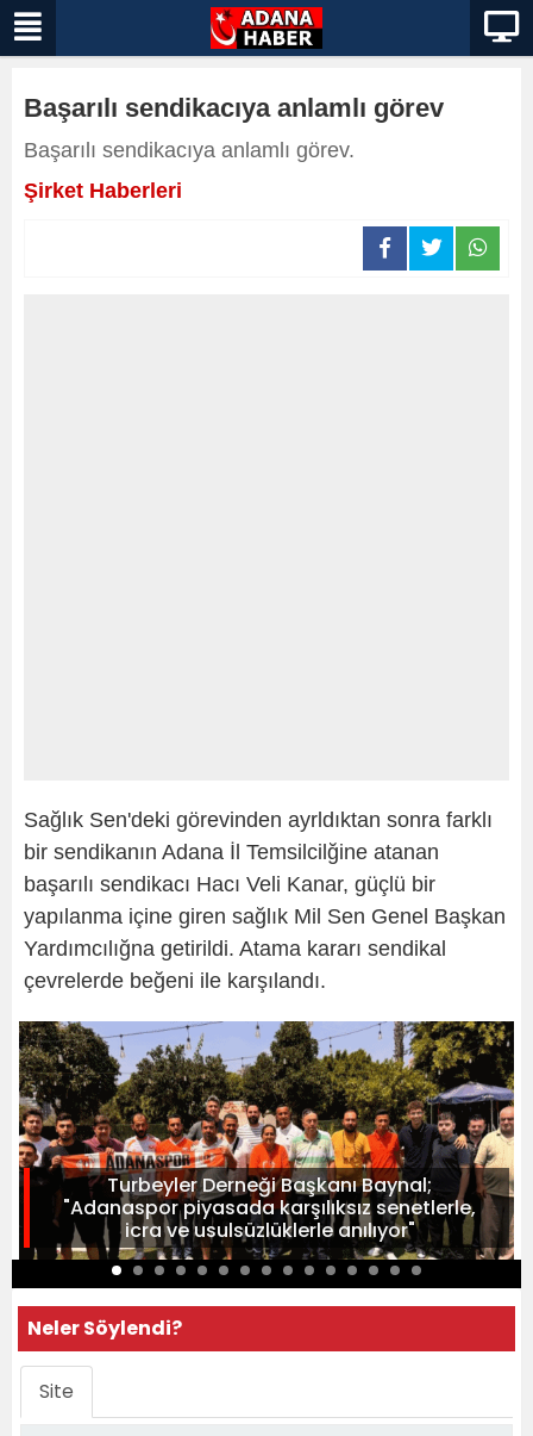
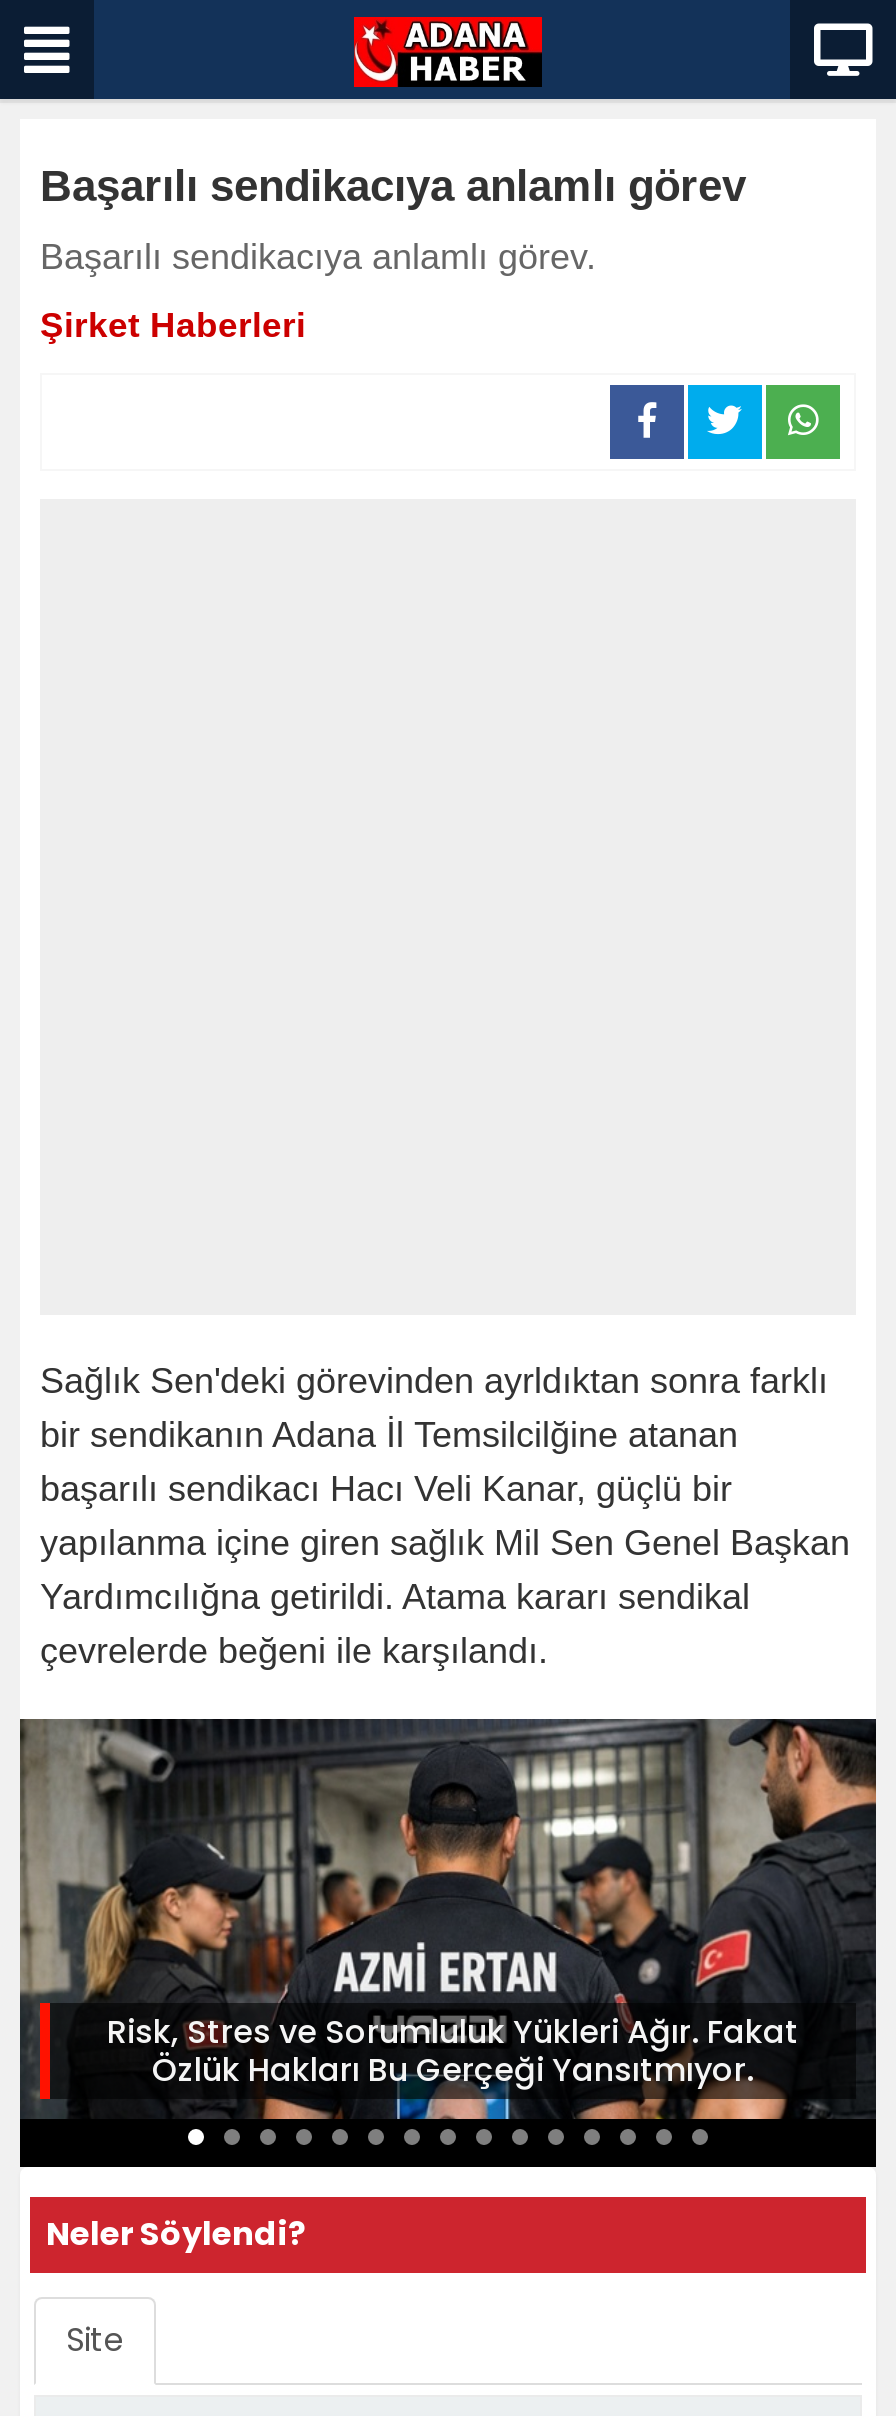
[12,1020,521,1261] [image] | Turbeyler Derneği Başkanı Baynal; | "Adanaspor piyasada karşılıksız senetlerle, | icra ve usulsüzlüklerle anılıyor" -> [18,1717,878,2121] [image] | Risk, Stres ve Sorumluluk Yükleri Ağır. Fakat | Özlük Hakları Bu Gerçeği Yansıtmıyor.

